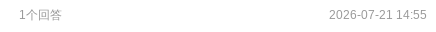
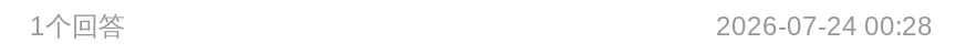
[329,8,427,22] 2026-07-21 14:55 -> [716,11,933,42] 2026-07-24 00:28

